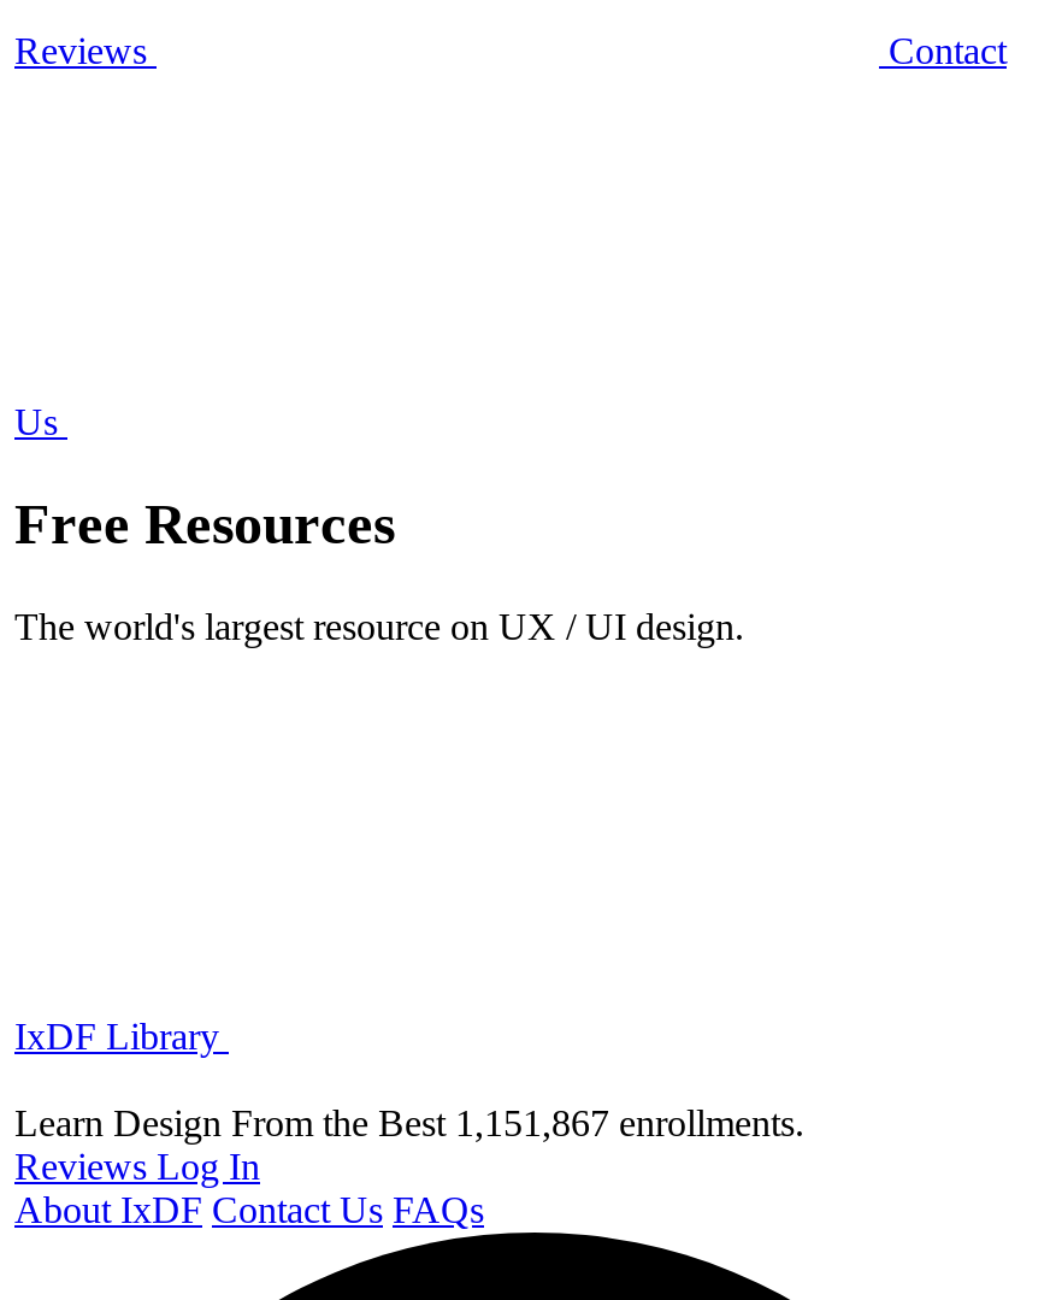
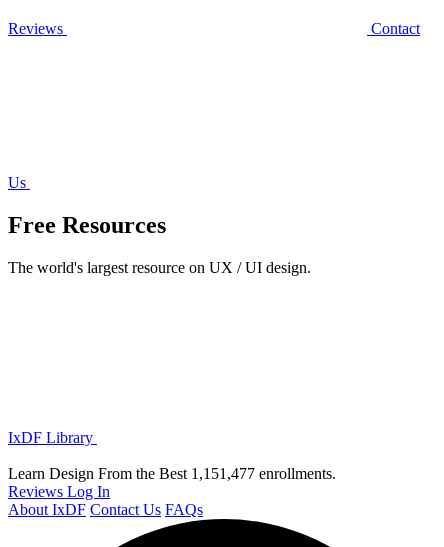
[14,1102,804,1143] Learn Design From the Best 1,151,867 enrollments. -> [8,465,336,482] Learn Design From the Best 1,151,477 enrollments.

